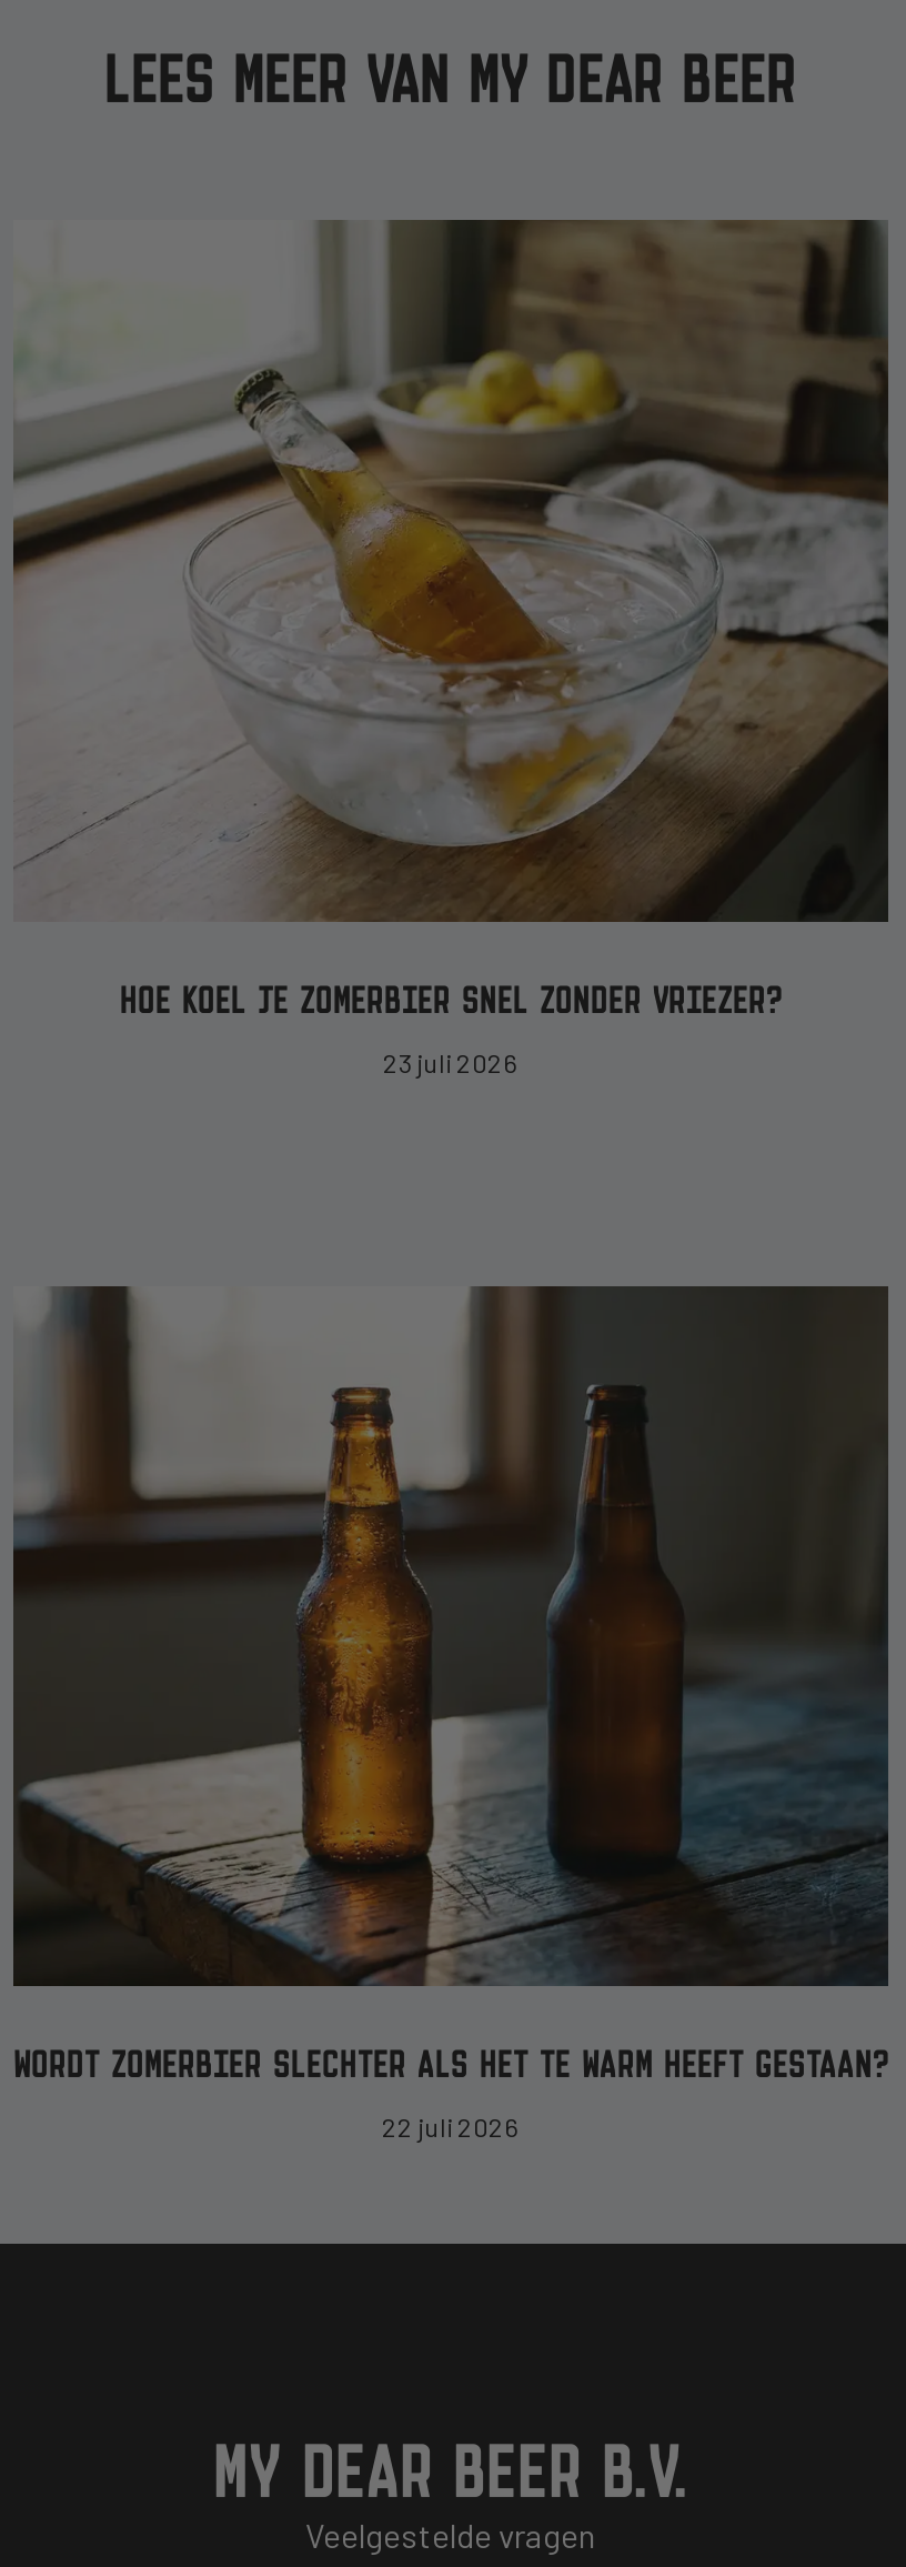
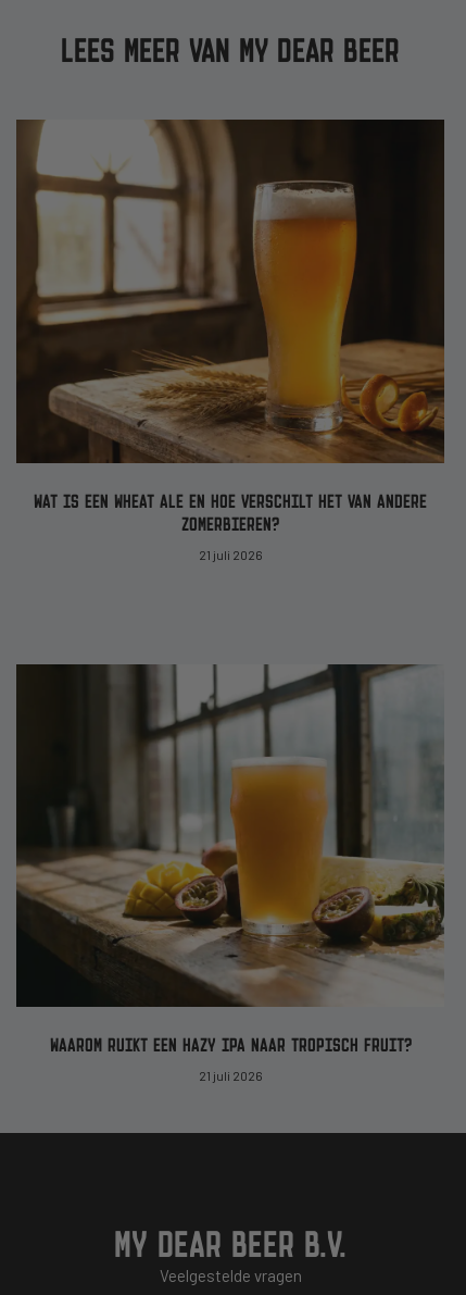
[13,218,890,1021] [image] | HOE KOEL JE ZOMERBIER SNEL ZONDER VRIEZER? -> [15,119,445,535] [image] | WAT IS EEN WHEAT ALE EN HOE VERSCHILT HET VAN ANDERE | ZOMERBIEREN?
[383,1045,519,1077] 23 juli 2026 -> [198,546,262,562] 21 juli 2026
[11,1284,890,2086] [image] | WORDT ZOMERBIER SLECHTER ALS HET TE WARM HEEFT GESTAAN? -> [15,663,445,1056] [image] | WAAROM RUIKT EEN HAZY IPA NAAR TROPISCH FRUIT?
[382,2110,520,2142] 22 juli 2026 -> [198,1068,262,1083] 21 juli 2026

